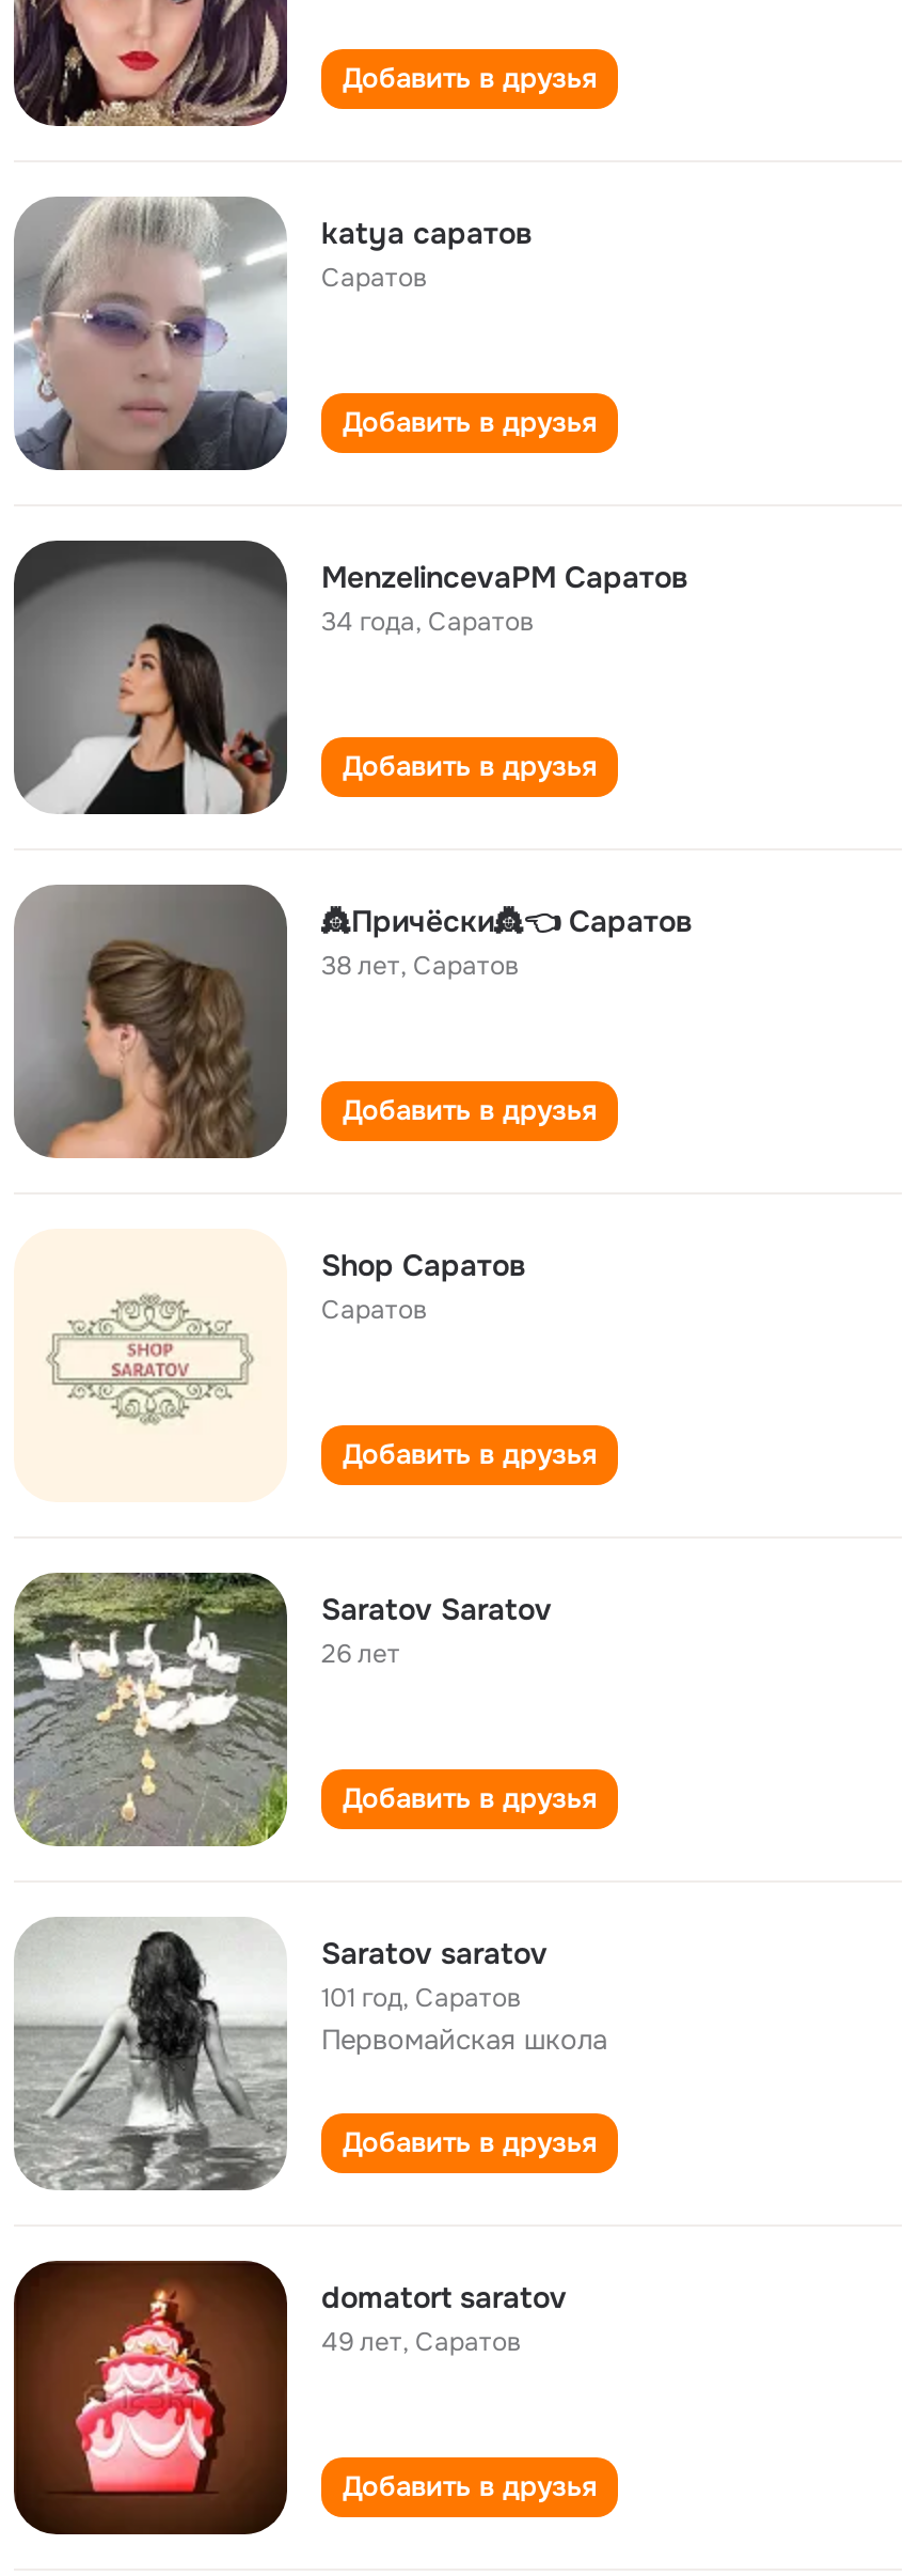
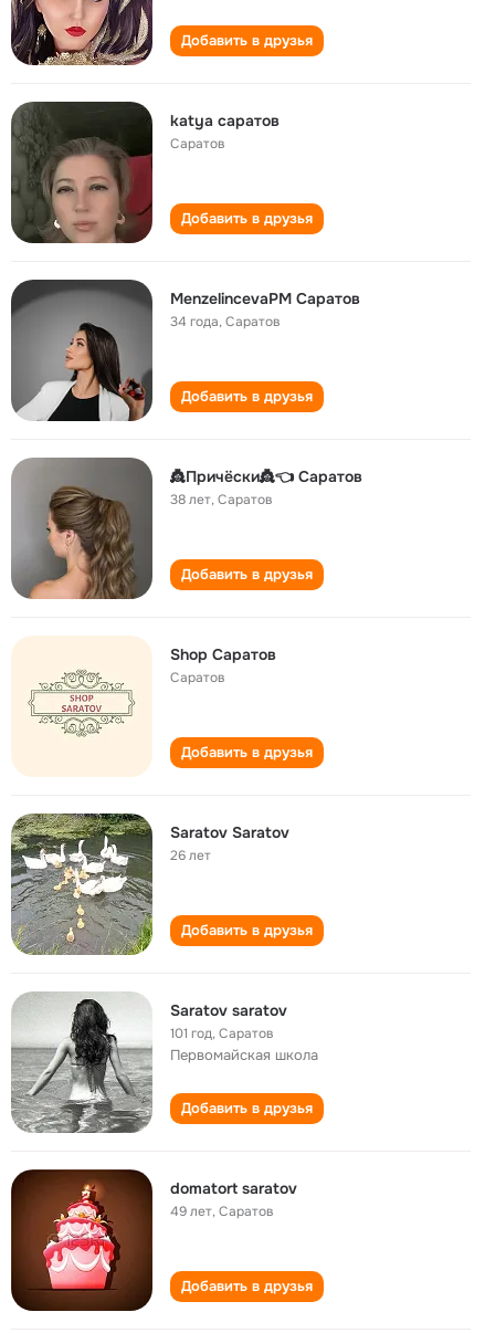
[14,197,289,472] [image] -> [10,101,154,244] [image]

